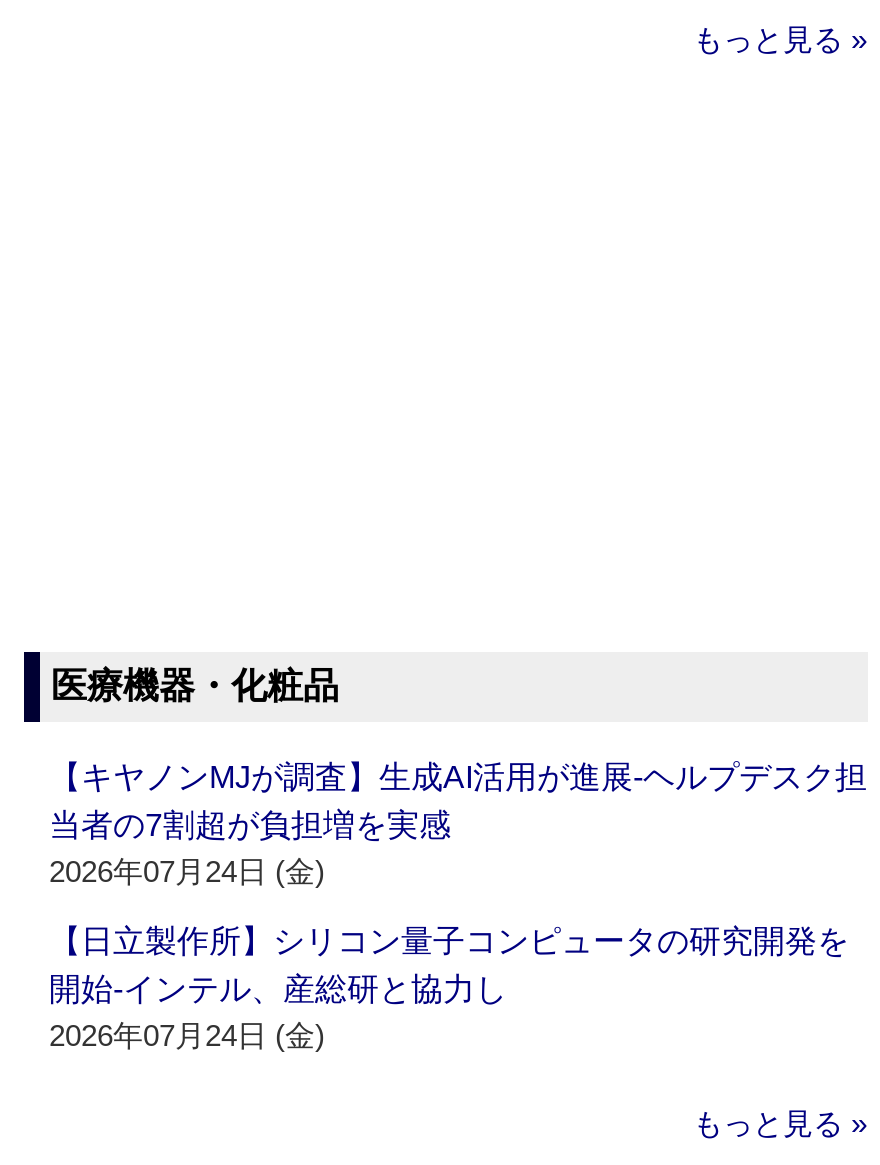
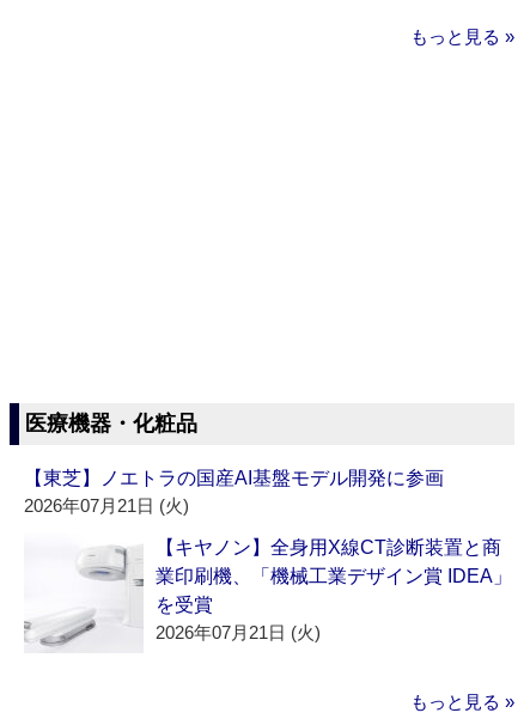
[49,761,867,889] 【キヤノンMJが調査】生成AI活用が進展‐ヘルプデスク担 | 当者の7割超が負担増を実感 | 2026年07月24日 (金) -> [24,468,444,516] 【東芝】ノエトラの国産AI基盤モデル開発に参画 | 2026年07月21日 (火)
[49,925,849,1053] 【日立製作所】シリコン量子コンピュータの研究開発を | 開始‐インテル、産総研と協力し | 2026年07月24日 (金) -> [156,538,513,643] 【キヤノン】全身用X線CT診断装置と商 | 業印刷機、「機械工業デザイン賞 IDEA」 | を受賞 | 2026年07月21日 (火)

